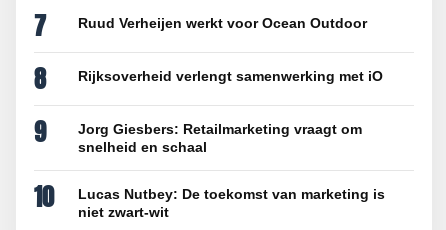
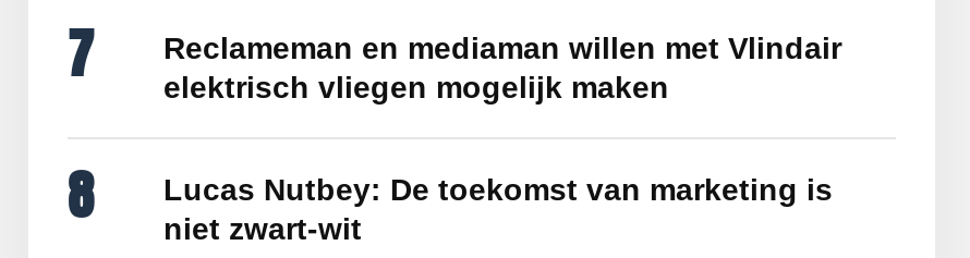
[78,15,367,31] Ruud Verheijen werkt voor Ocean Outdoor -> [163,32,841,106] Reclameman en mediaman willen met Vlindair | elektrisch vliegen mogelijk maken
[34,68,383,215] Rijksoverheid verlengt samenwerking met iO | 9 | Jorg Giesbers: Retailmarketing vraagt om | snelheid en schaal | 10 -> none

